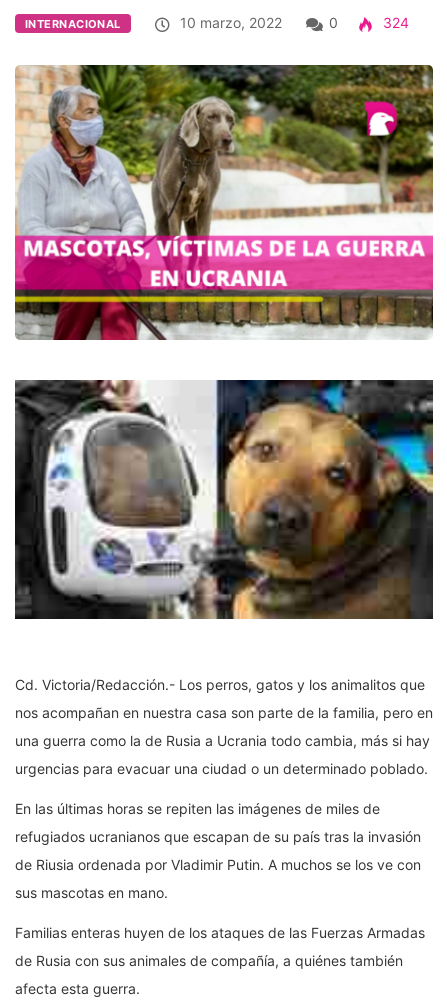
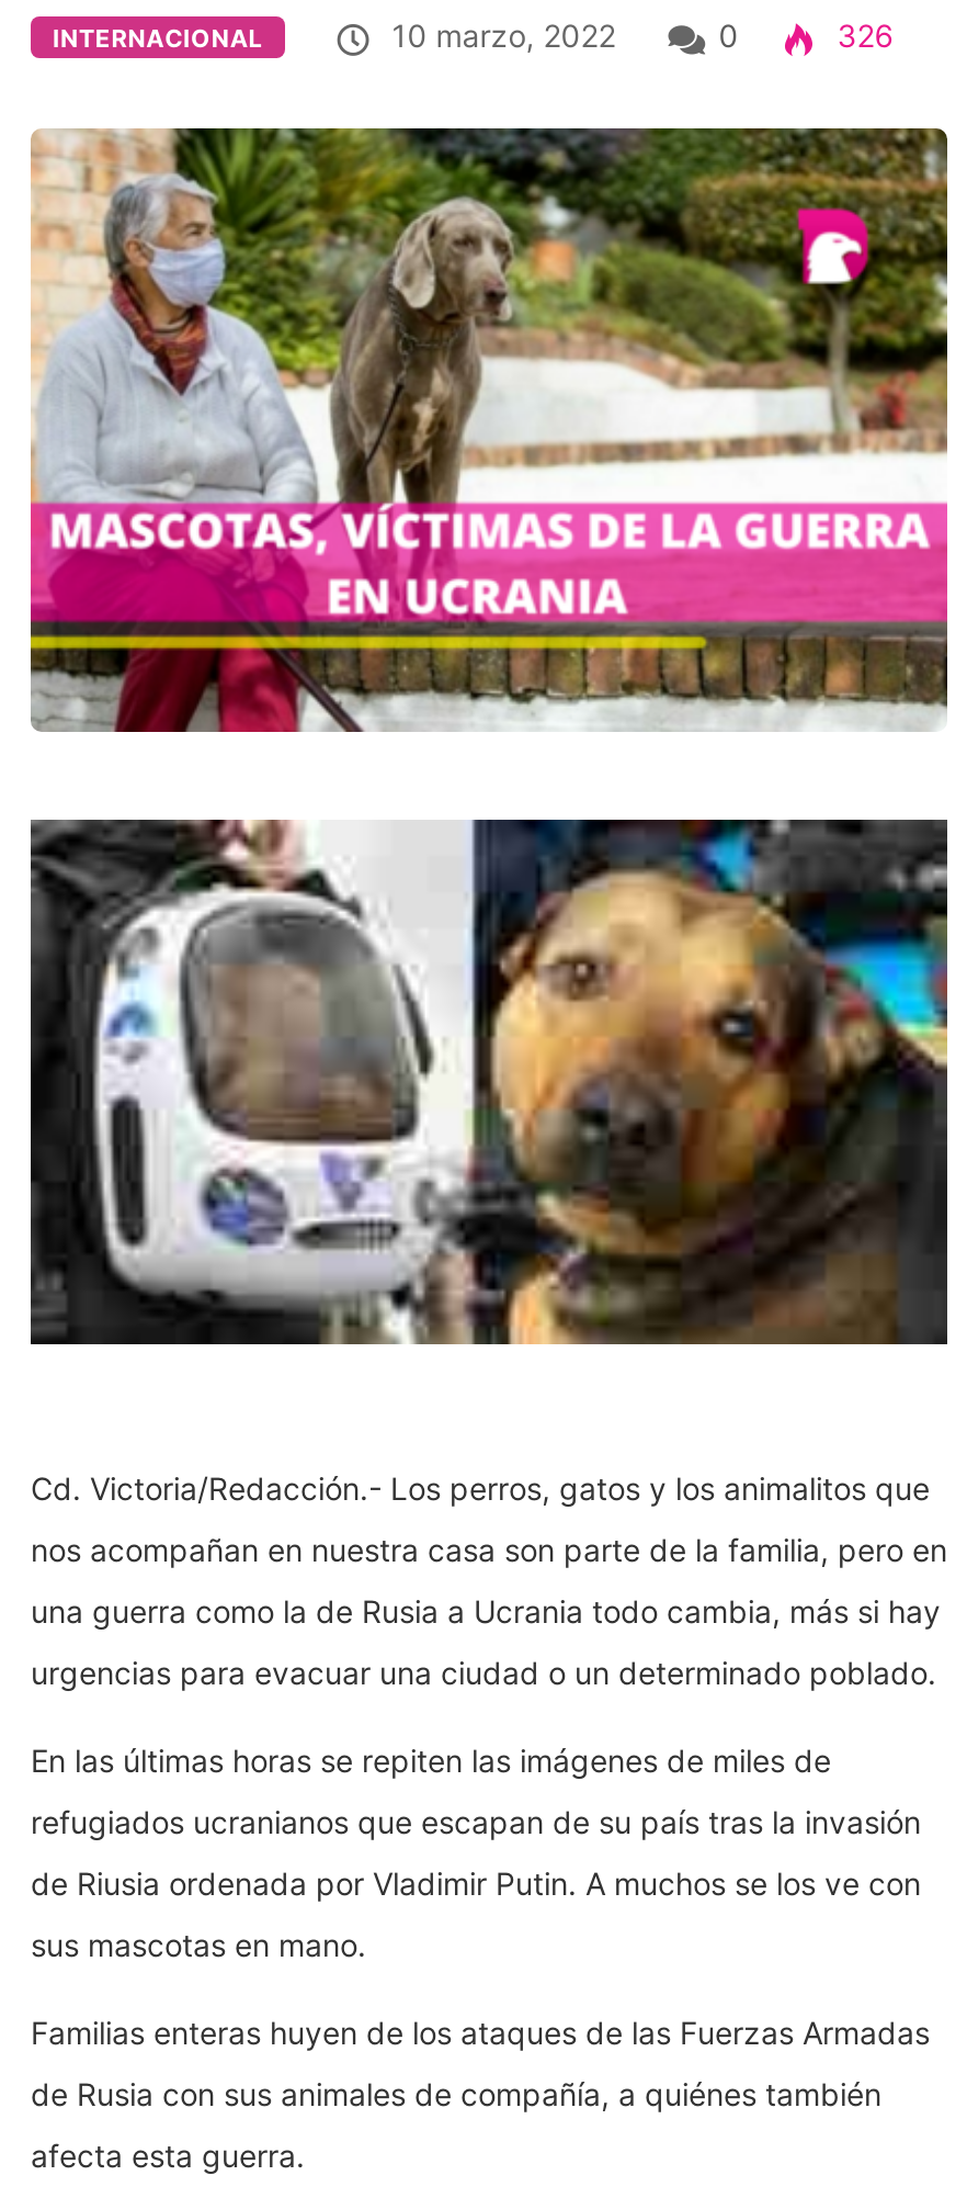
[379,14,409,31] 324 -> [828,17,894,54] 326

